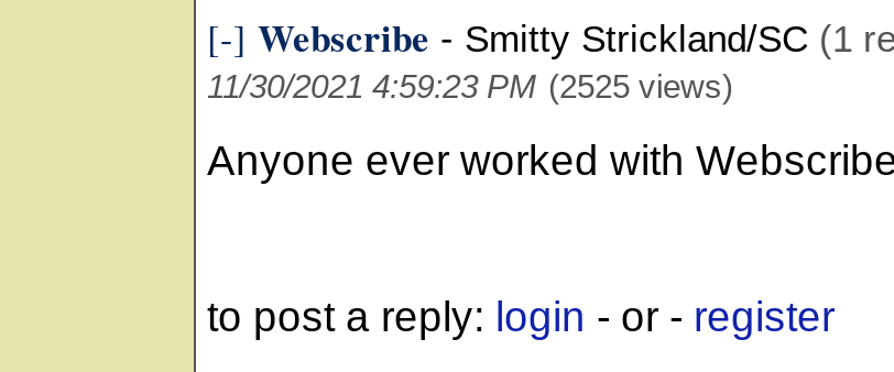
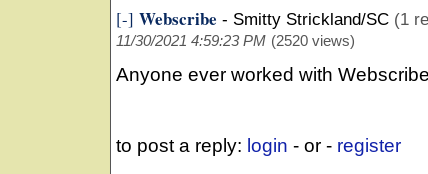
[207,67,733,105] 11/30/2021 4:59:23 PM (2525 views) -> [116,32,355,49] 11/30/2021 4:59:23 PM (2520 views)

